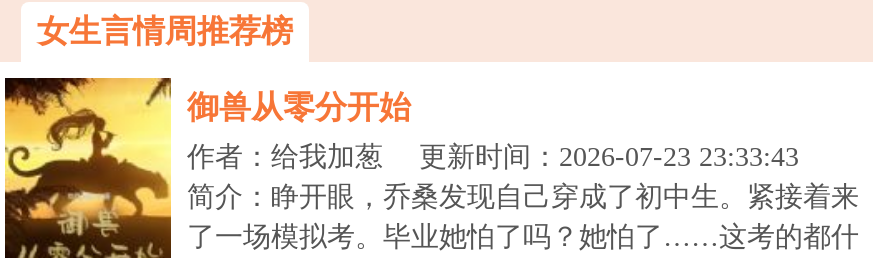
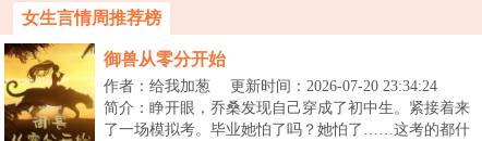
[187,142,799,172] 作者：给我加葱 更新时间：2026-07-23 23:33:43 -> [104,78,437,94] 作者：给我加葱 更新时间：2026-07-20 23:34:24

